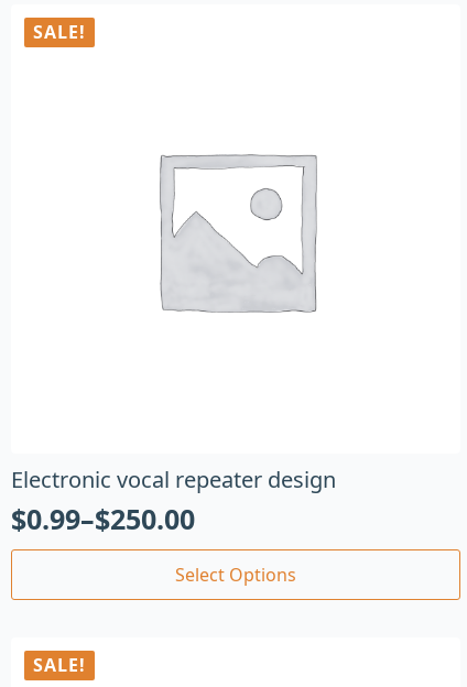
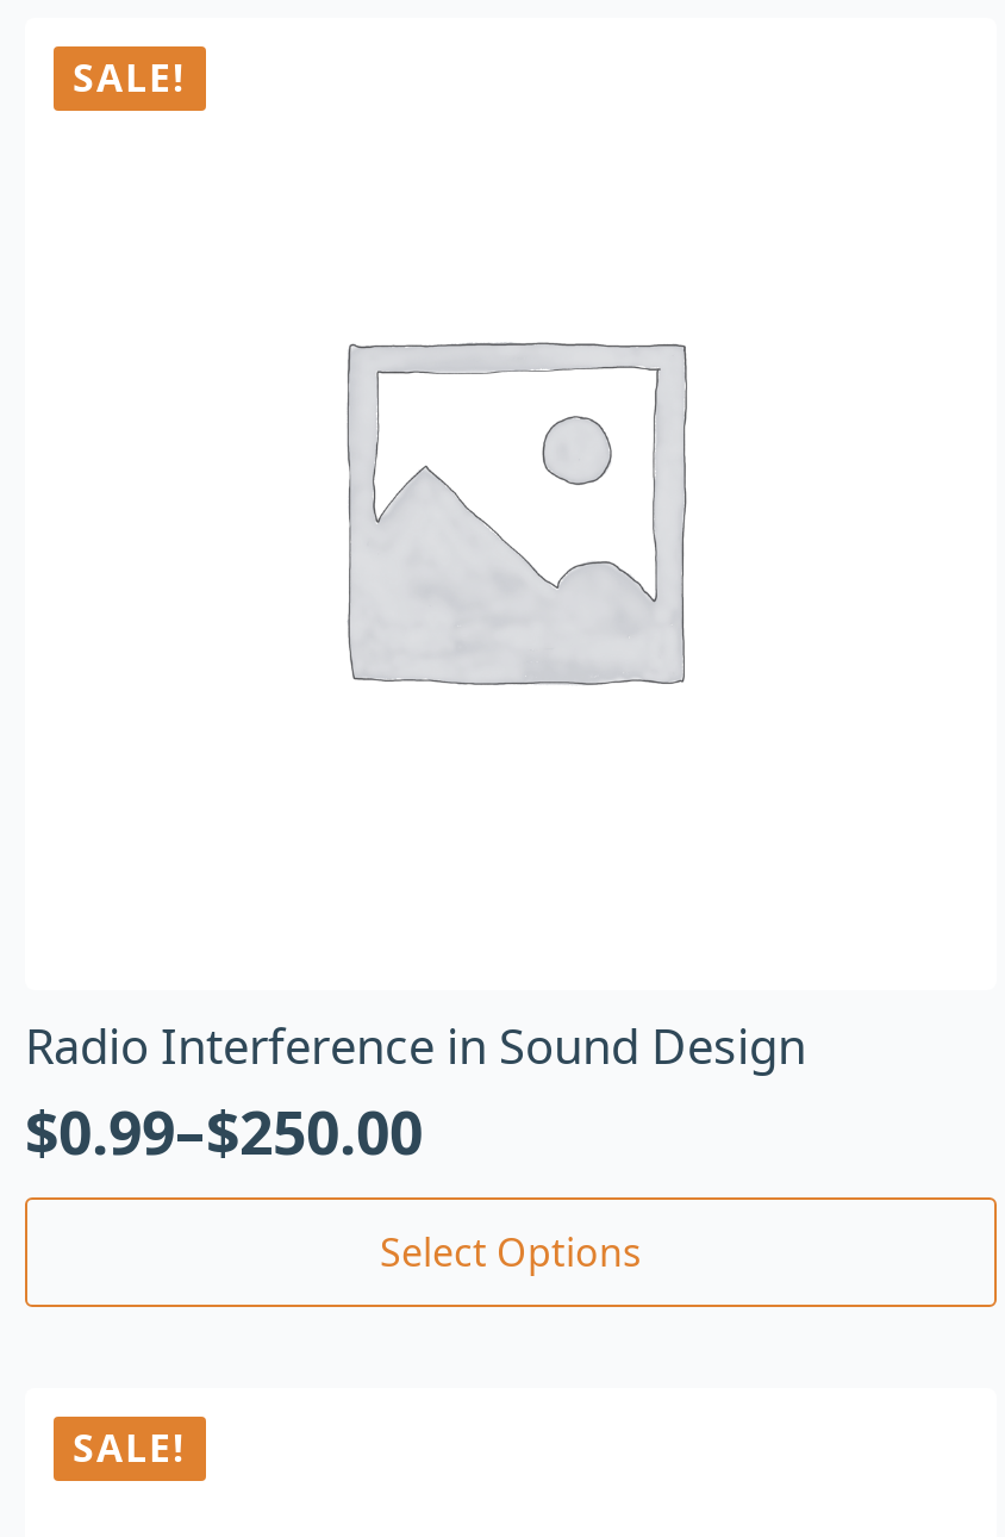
[11,465,336,495] Electronic vocal repeater design -> [25,1015,806,1079] Radio Interference in Sound Design

